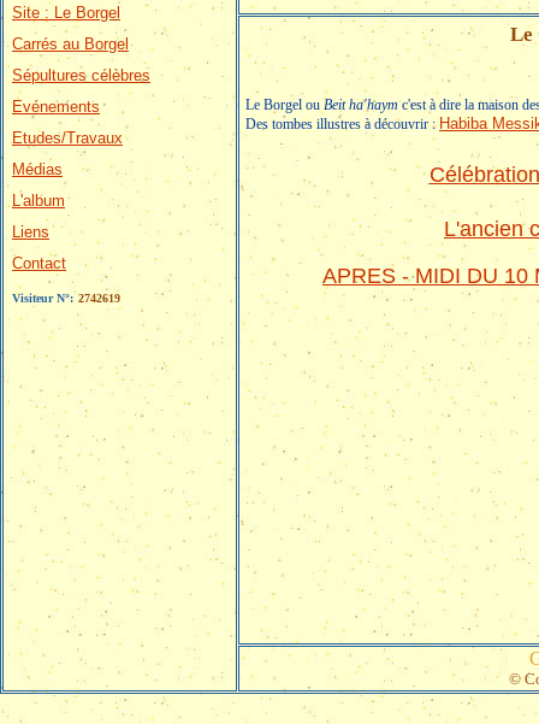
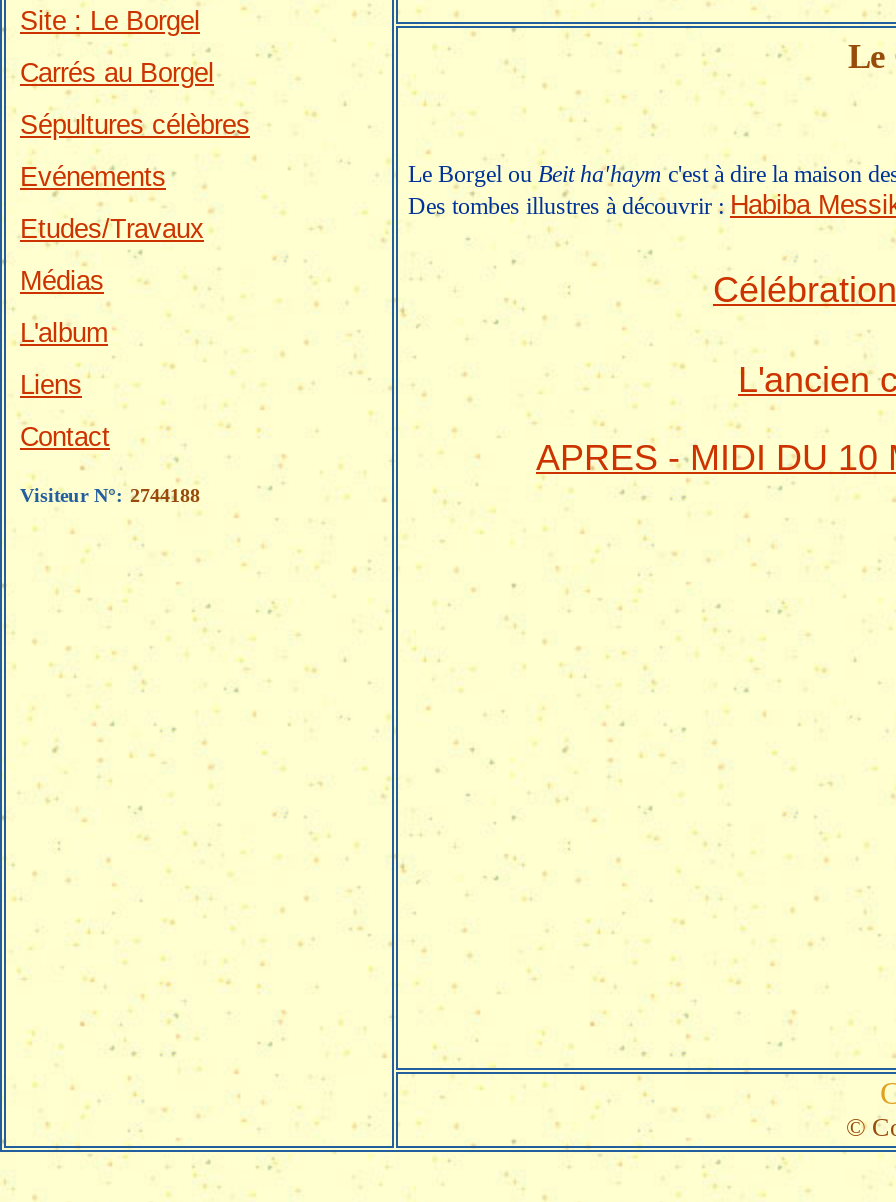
[12,292,120,305] Visiteur N°: 2742619 -> [20,484,200,506] Visiteur N°: 2744188

